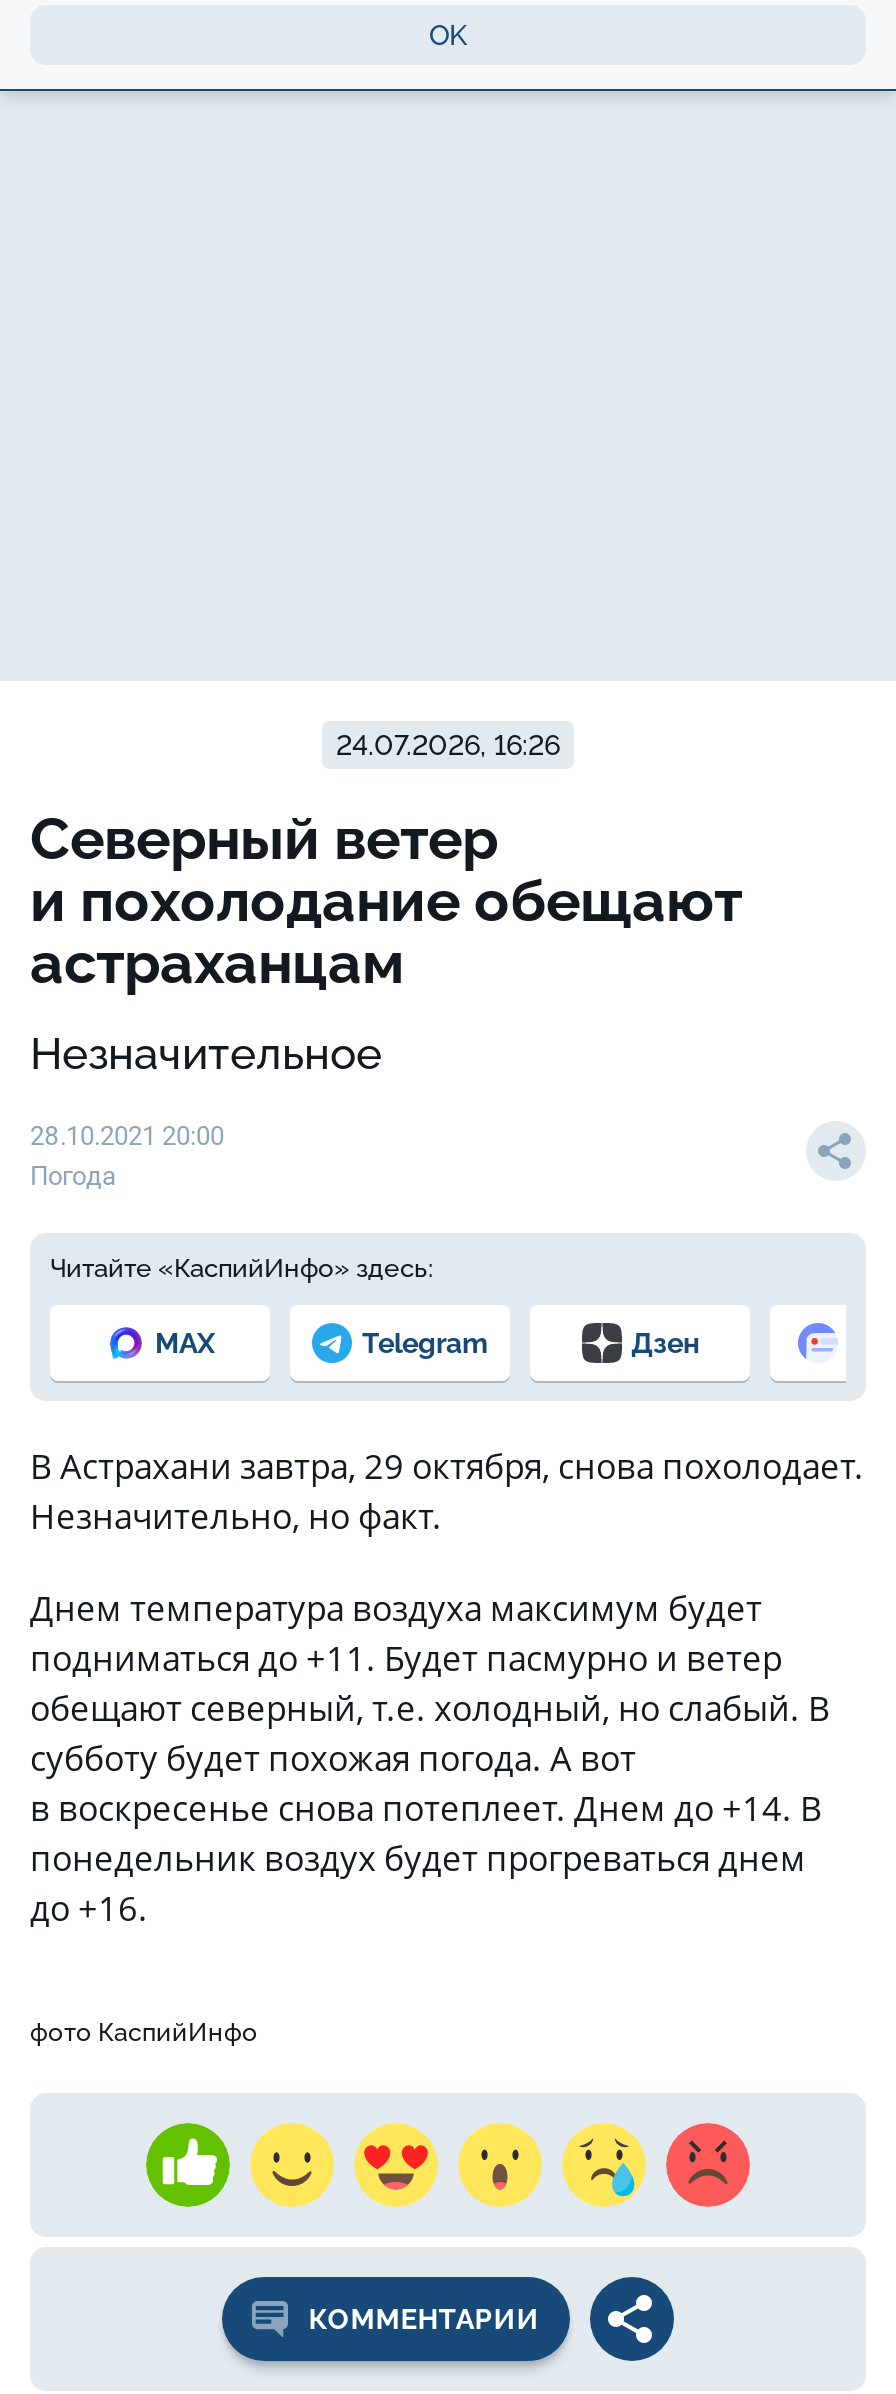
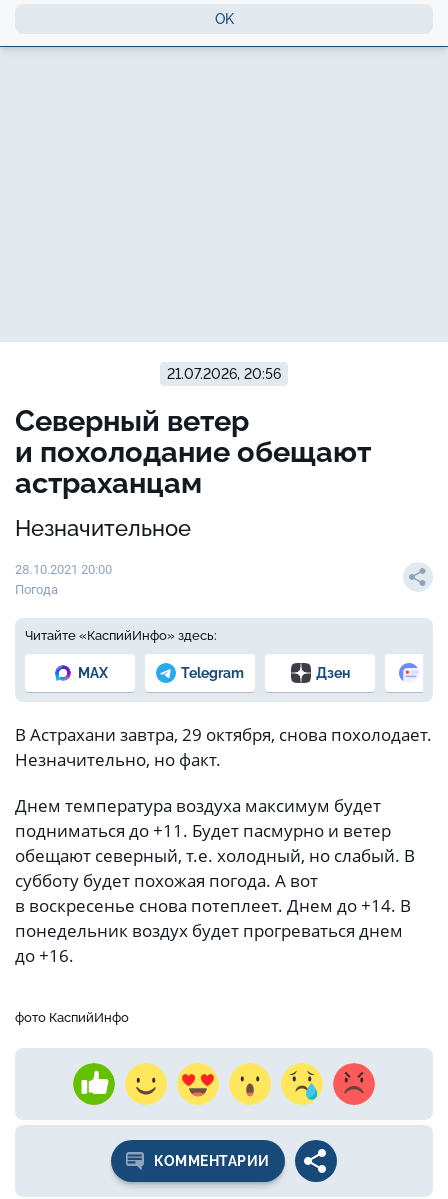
[336,729,560,761] 24.07.2026, 16:26 -> [167,366,281,382] 21.07.2026, 20:56

